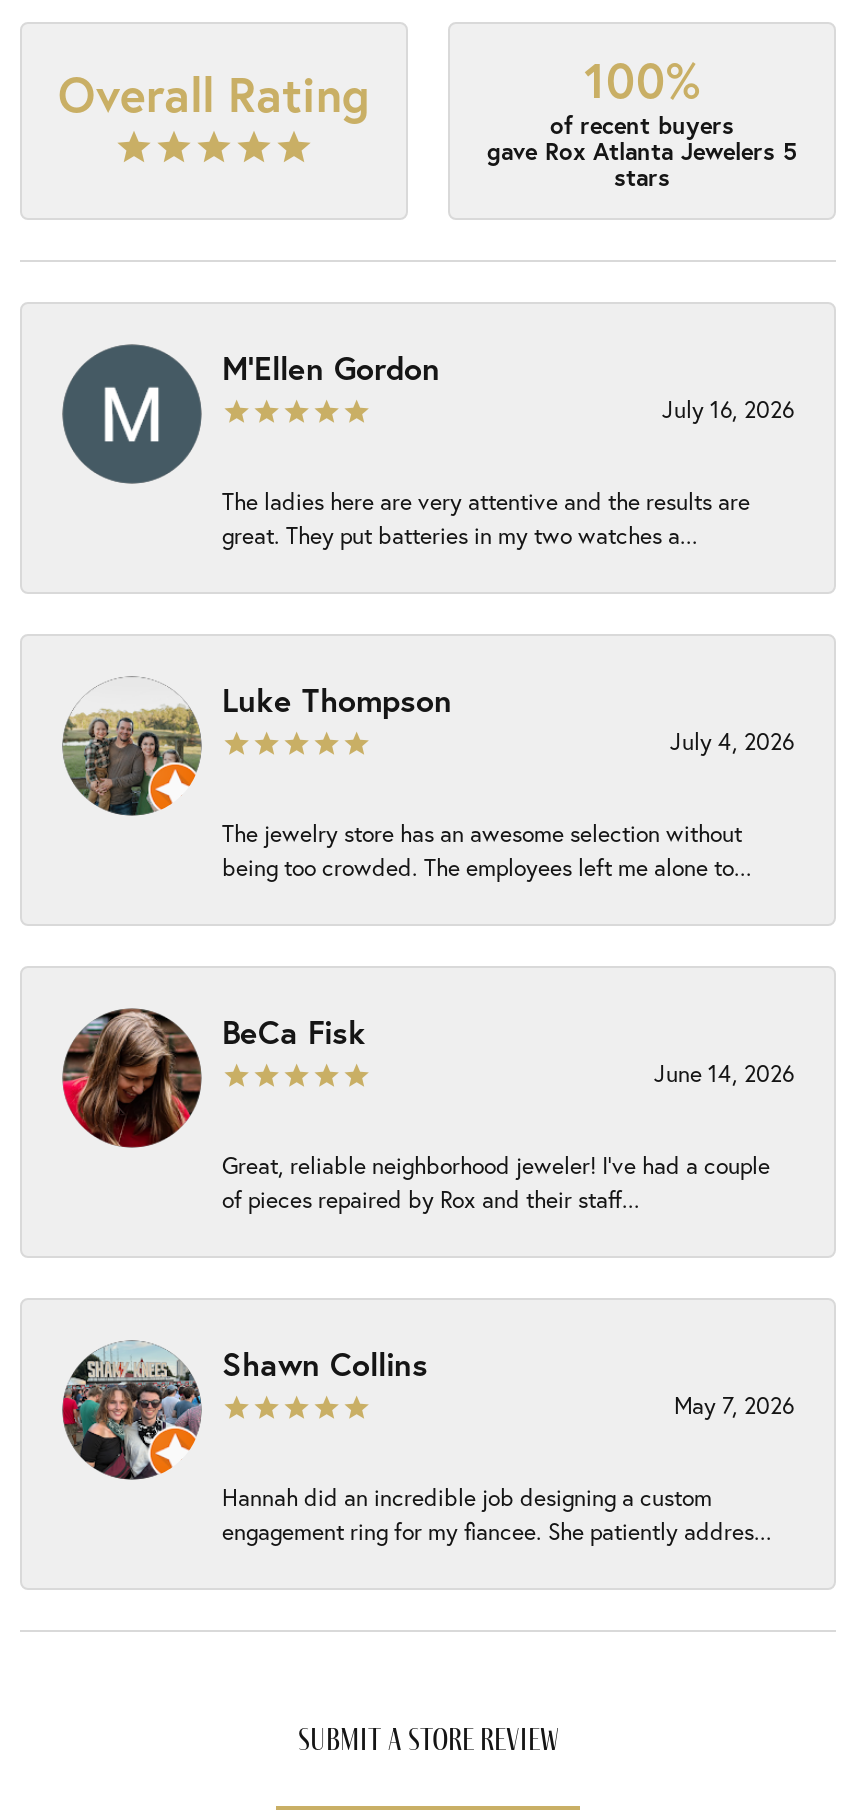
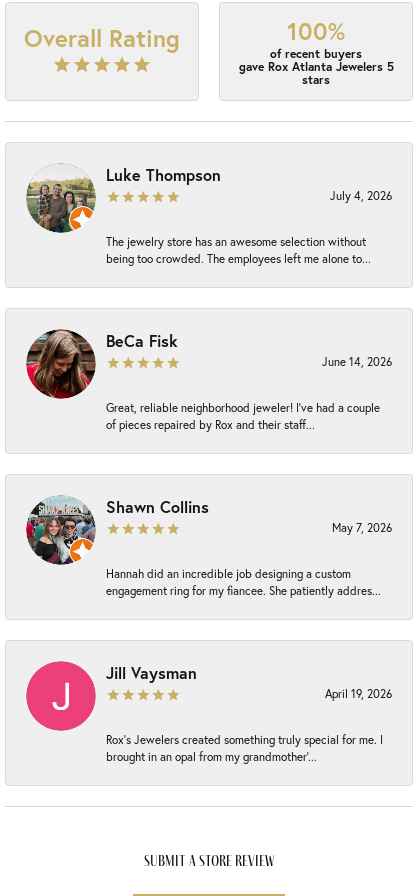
[62,344,794,550] [image] | M'Ellen Gordon | July 16, 2026 | The ladies here are very attentive and the results are | great. They put batteries in my two watches a... -> none
moved [60,678,794,1546] -> [25,164,392,598]: [image] | Luke Thompson | July 4, 2026 | ... | Hannah did an incredible job designing a custom | engagement ring for my fiancee. She patiently addres...
none -> [26,661,392,764] [image] | Jill Vaysman | April 19, 2026 | Rox’s Jewelers created something truly special for me. I | brought in an opal from my grandmother’...

